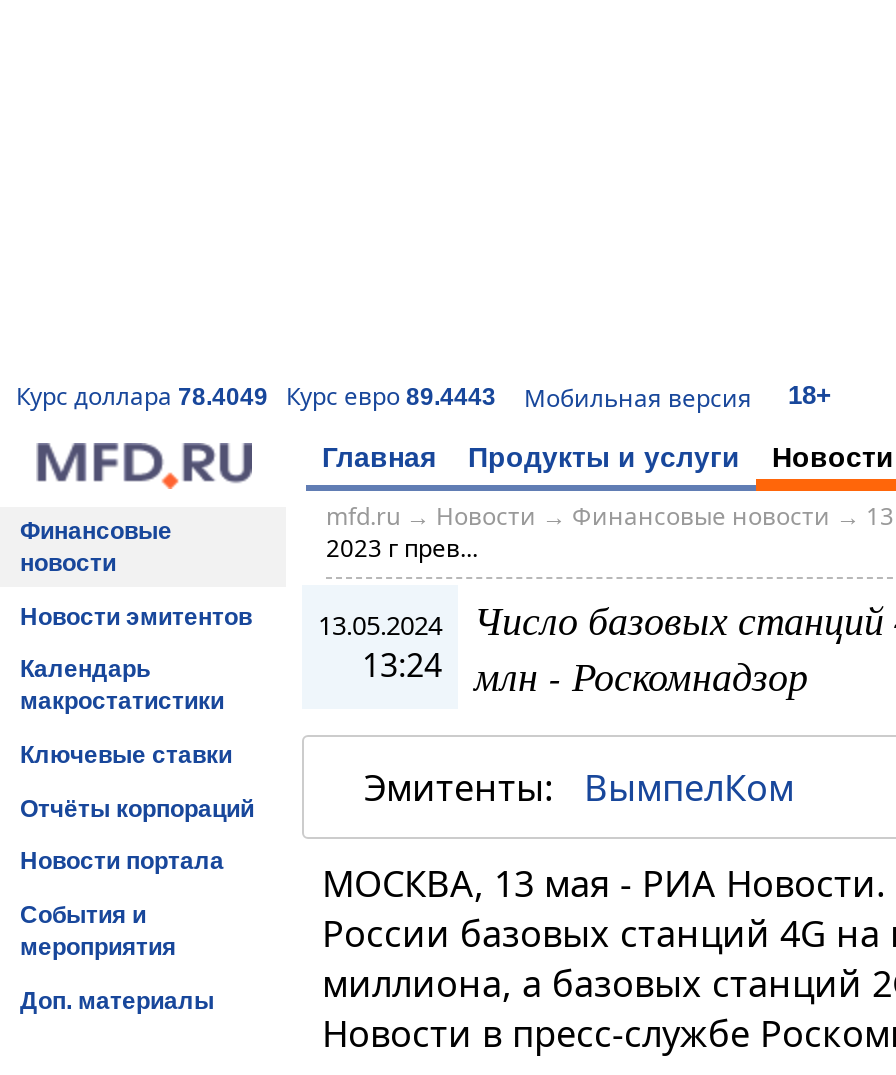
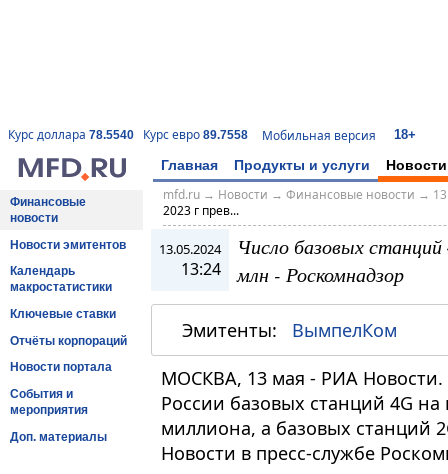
[16,380,496,414] Курс доллара 78.4049 Курс евро 89.4443 -> [8,126,248,143] Курс доллара 78.5540 Курс евро 89.7558

